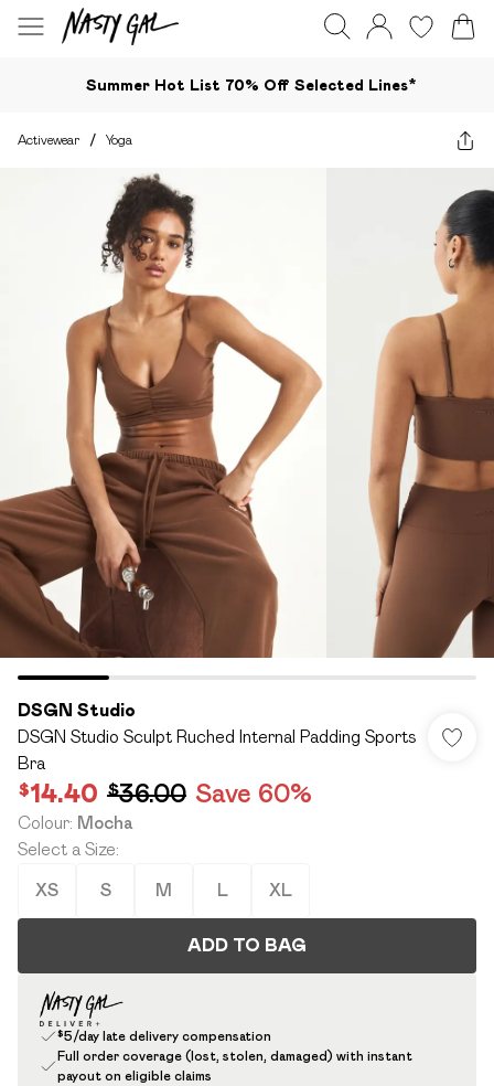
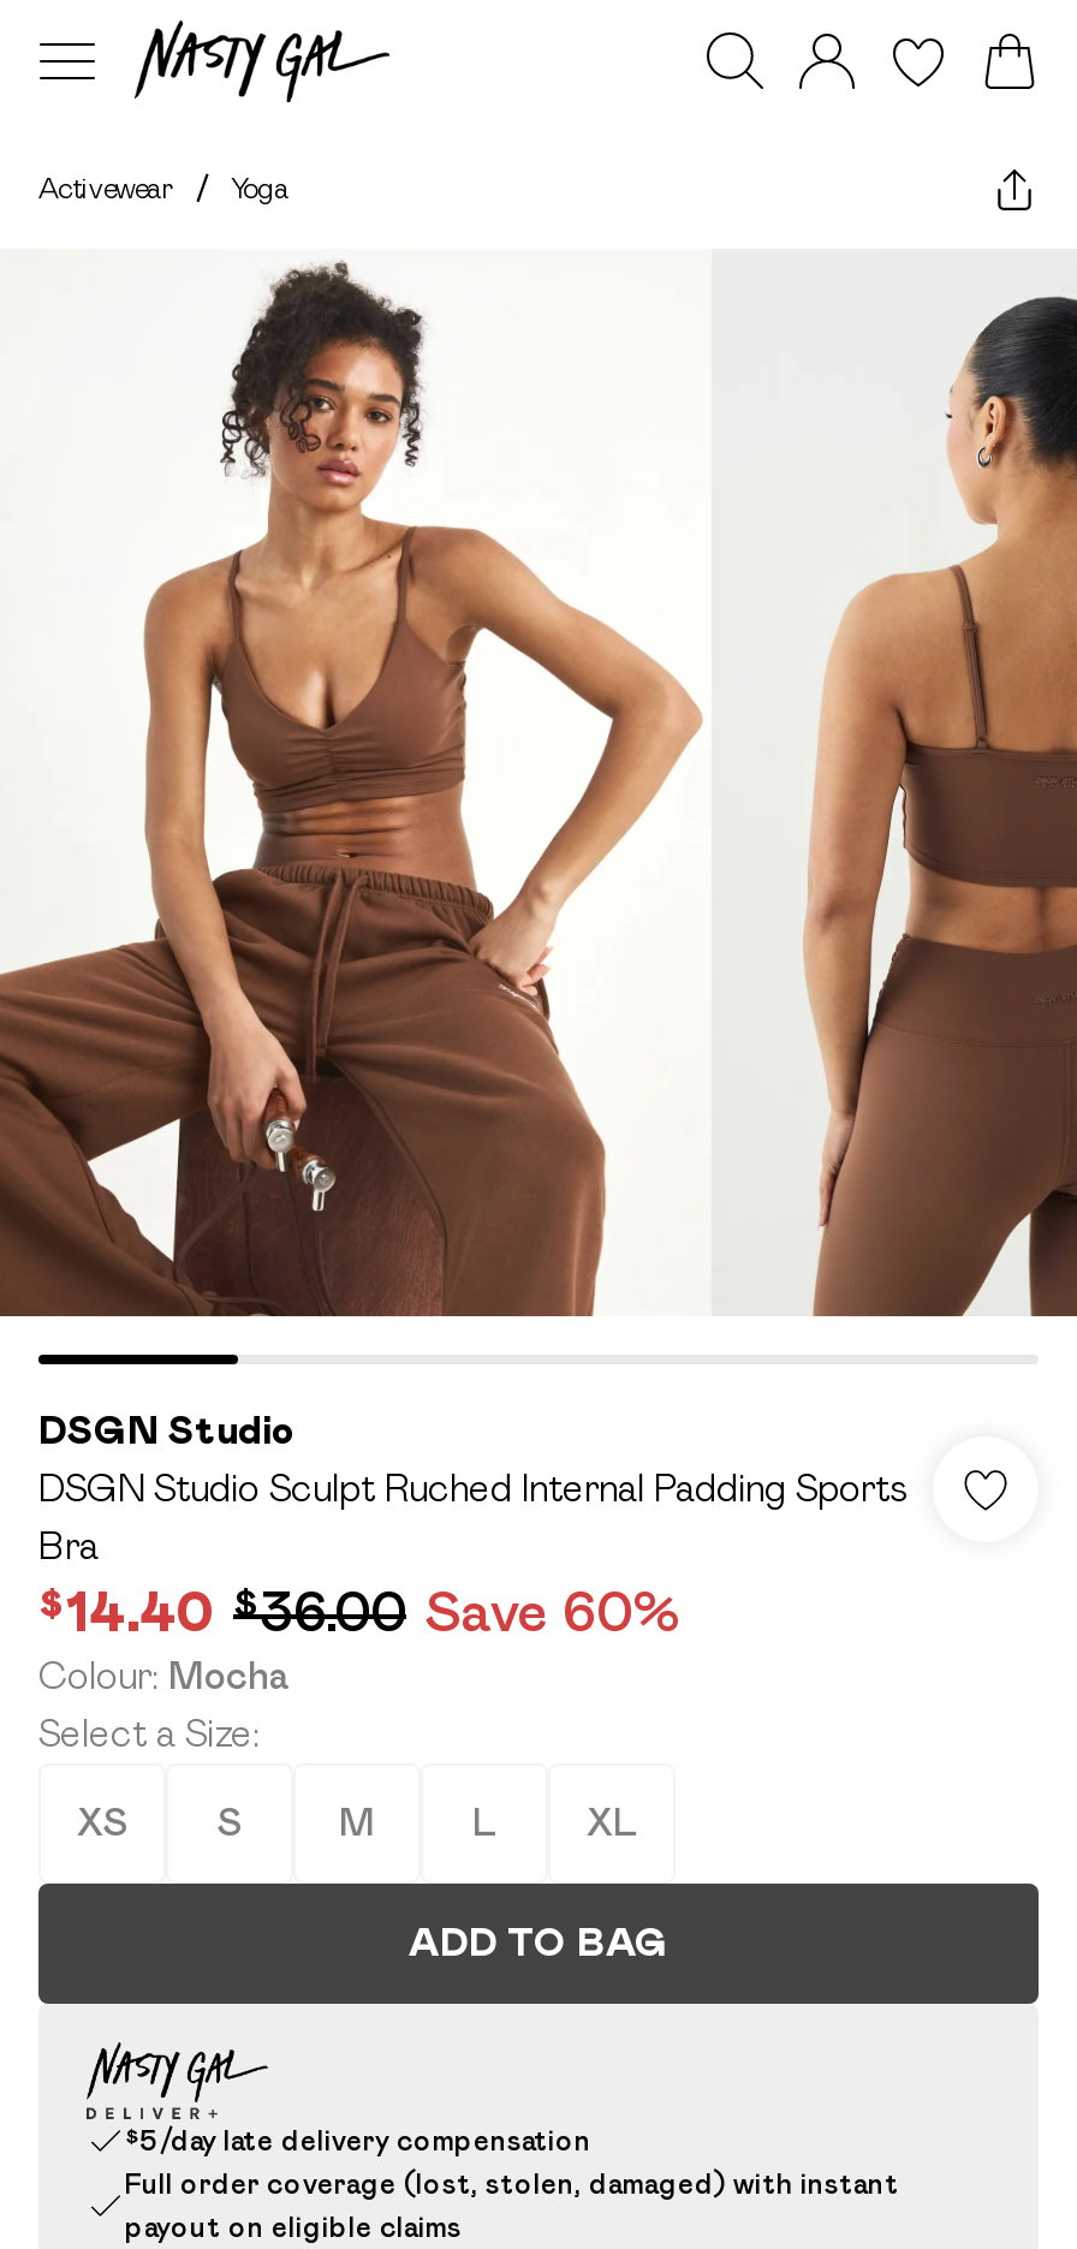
[86,76,417,93] Summer Hot List 70% Off Selected Lines* -> none

